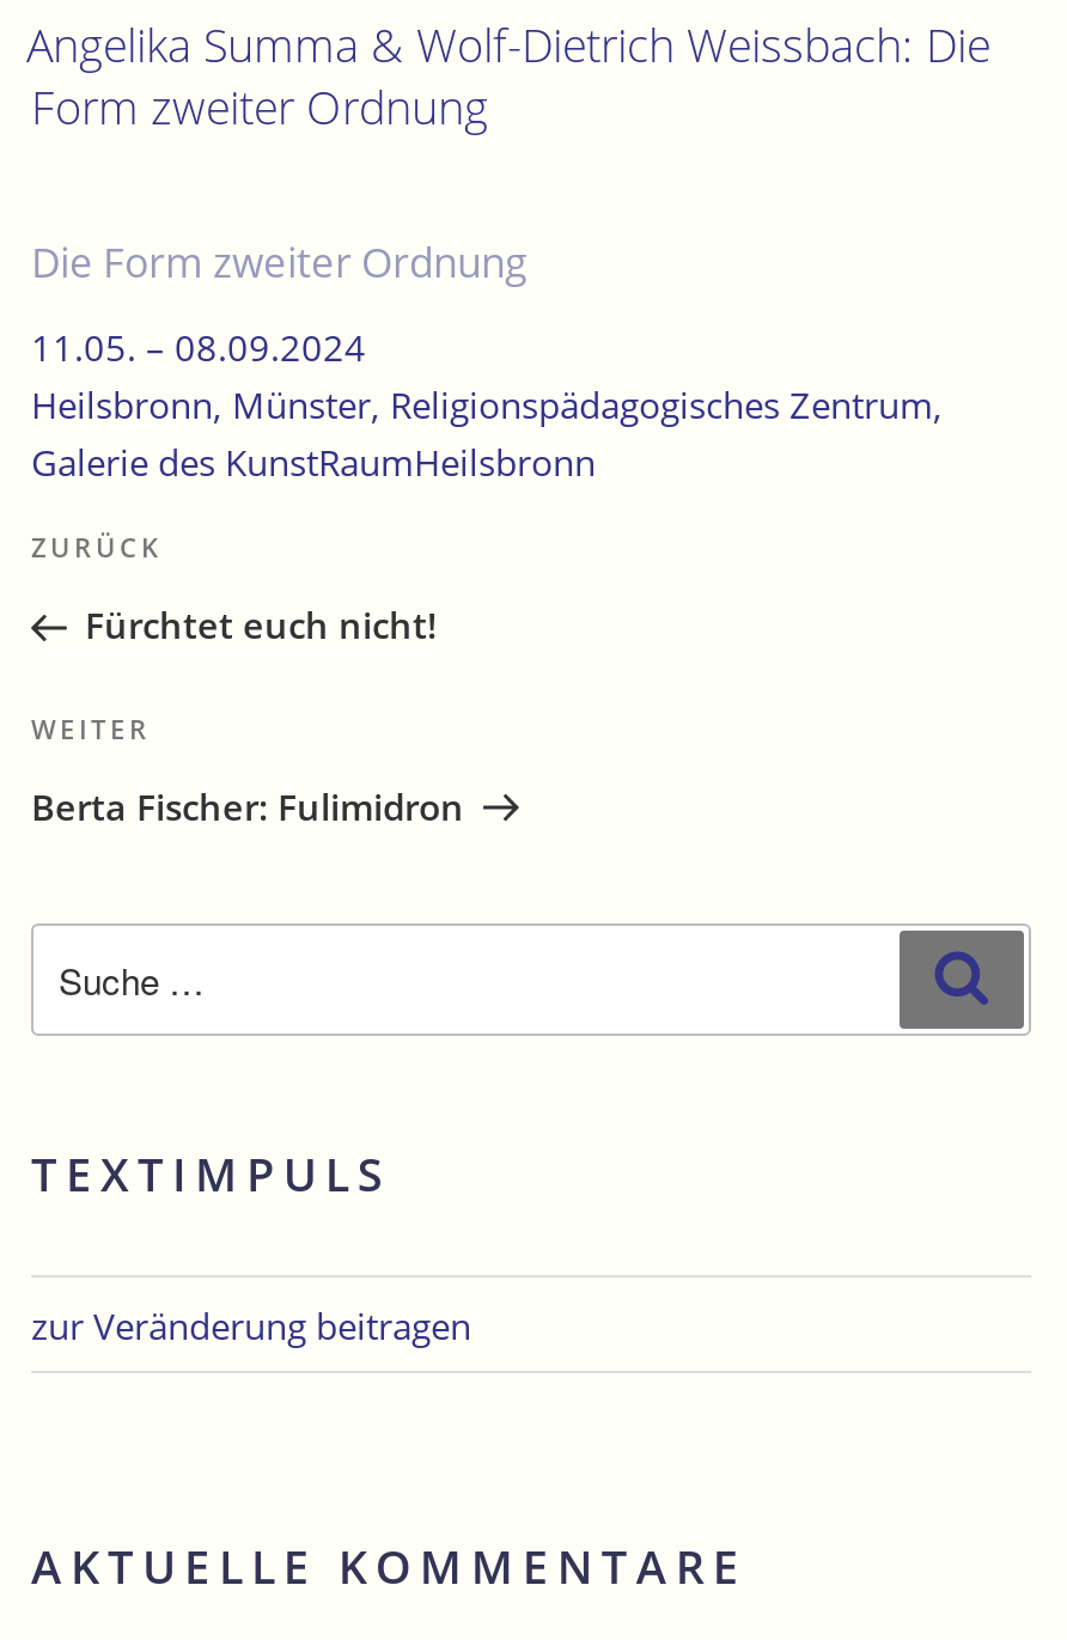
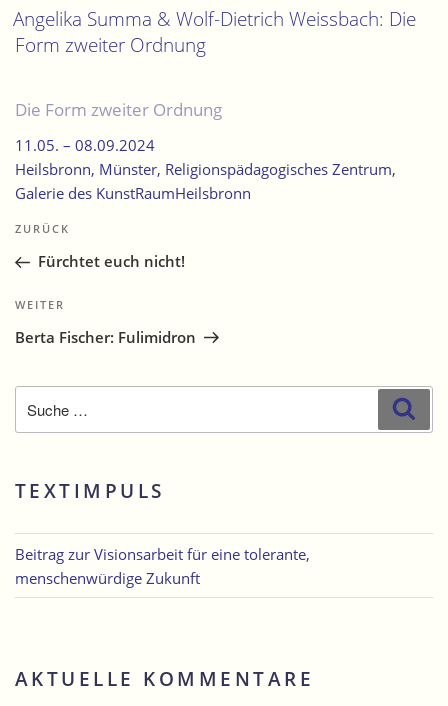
[31,1301,471,1349] zur Veränderung beitragen -> [15,544,310,588] Beitrag zur Visionsarbeit für eine tolerante, | menschenwürdige Zukunft

